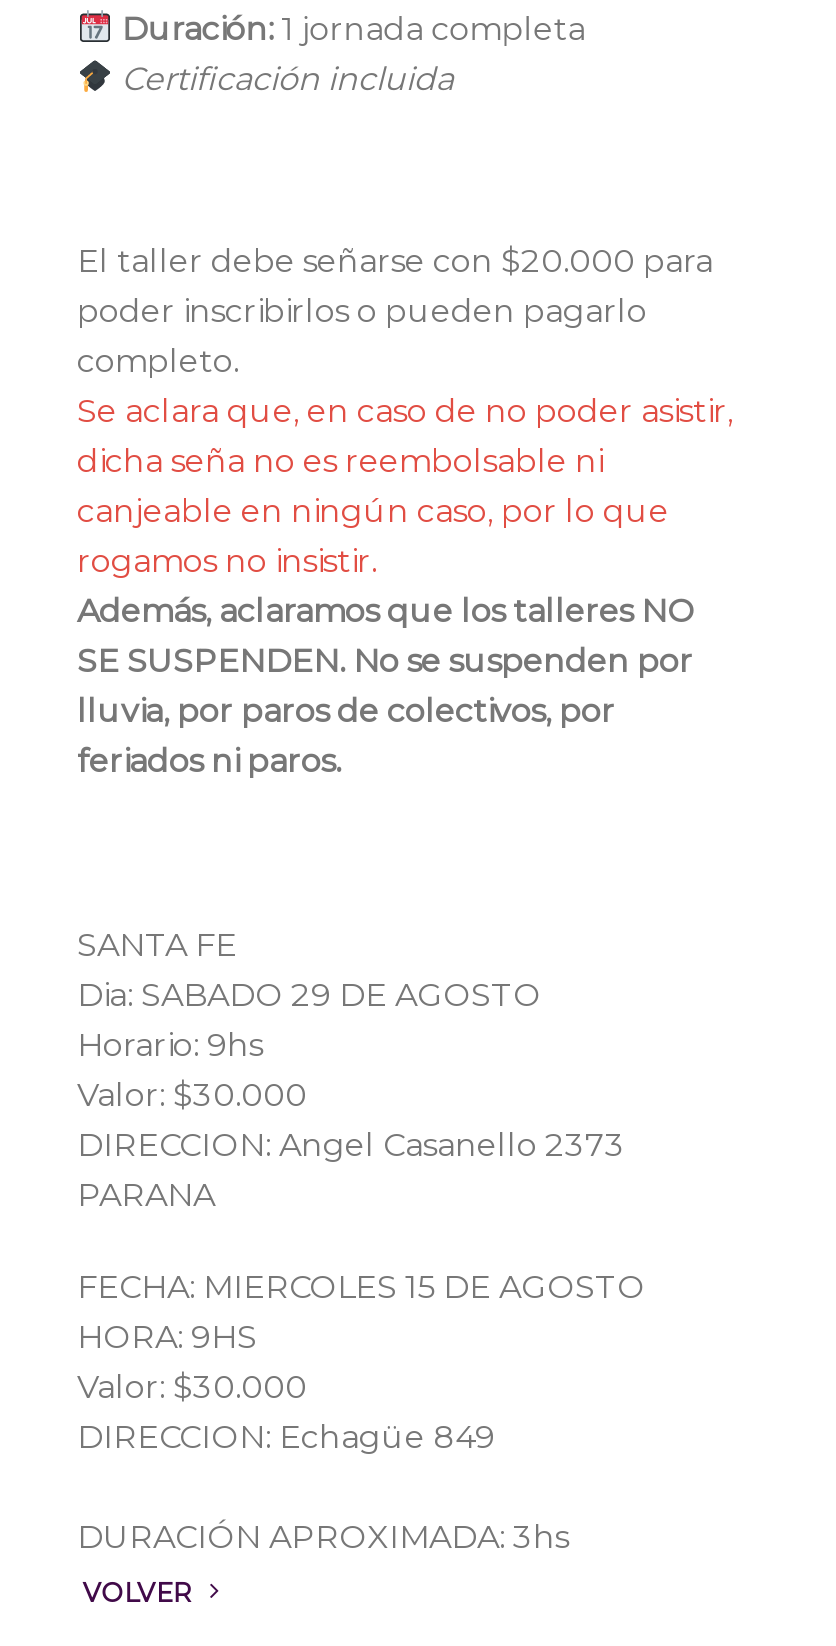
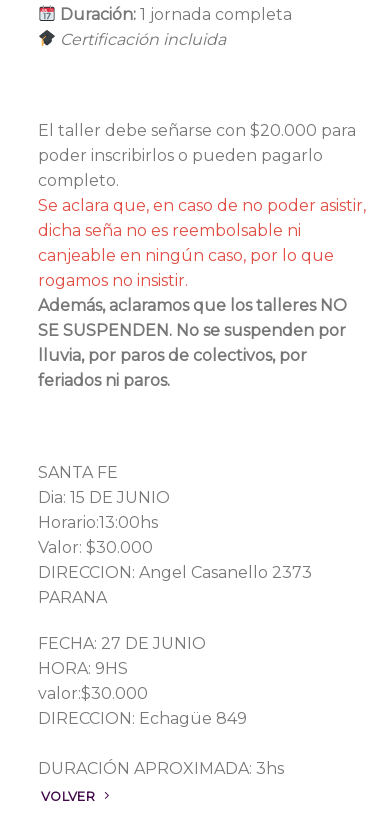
[77,976,541,1064] Dia: SABADO 29 DE AGOSTO | Horario: 9hs -> [38,488,170,532] Dia: 15 DE JUNIO | Horario:13:00hs
[77,1267,645,1305] FECHA: MIERCOLES 15 DE AGOSTO -> [38,634,206,653] FECHA: 27 DE JUNIO
[77,1367,307,1405] Valor: $30.000 -> [38,684,148,703] valor:$30.000

